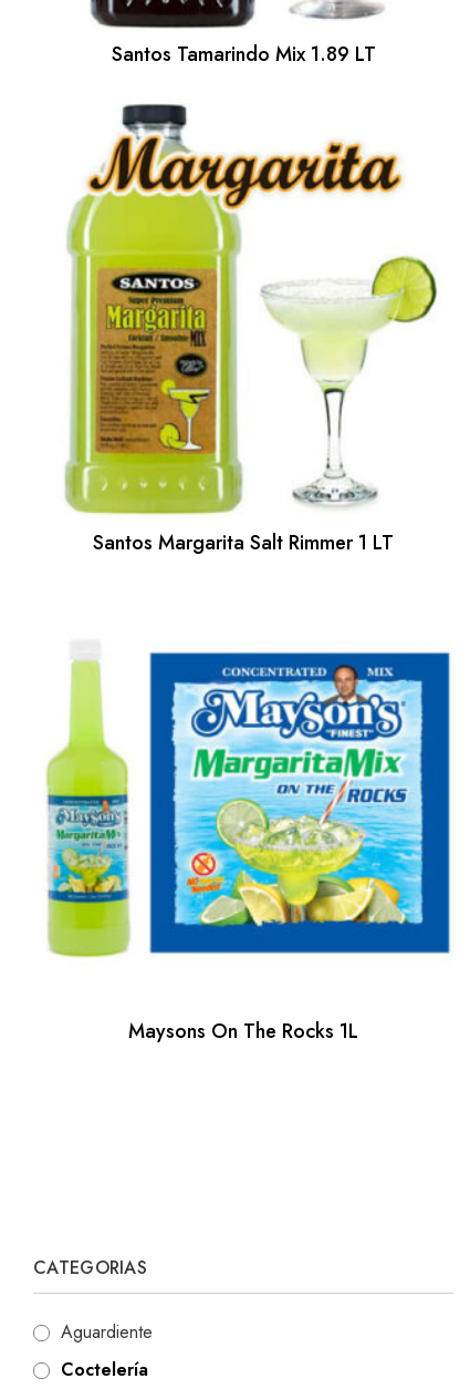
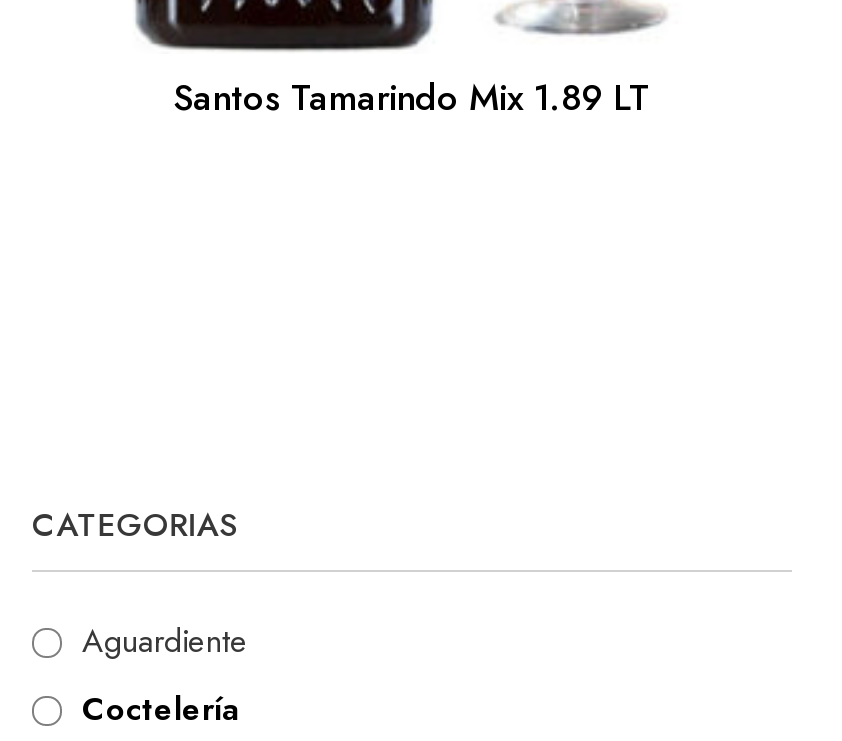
[64,103,438,557] [image] | Santos Margarita Salt Rimmer 1 LT -> none
[148,651,451,955] [image] -> none
[45,658,130,958] [image] -> none
[128,1017,358,1045] Maysons On The Rocks 1L -> none

